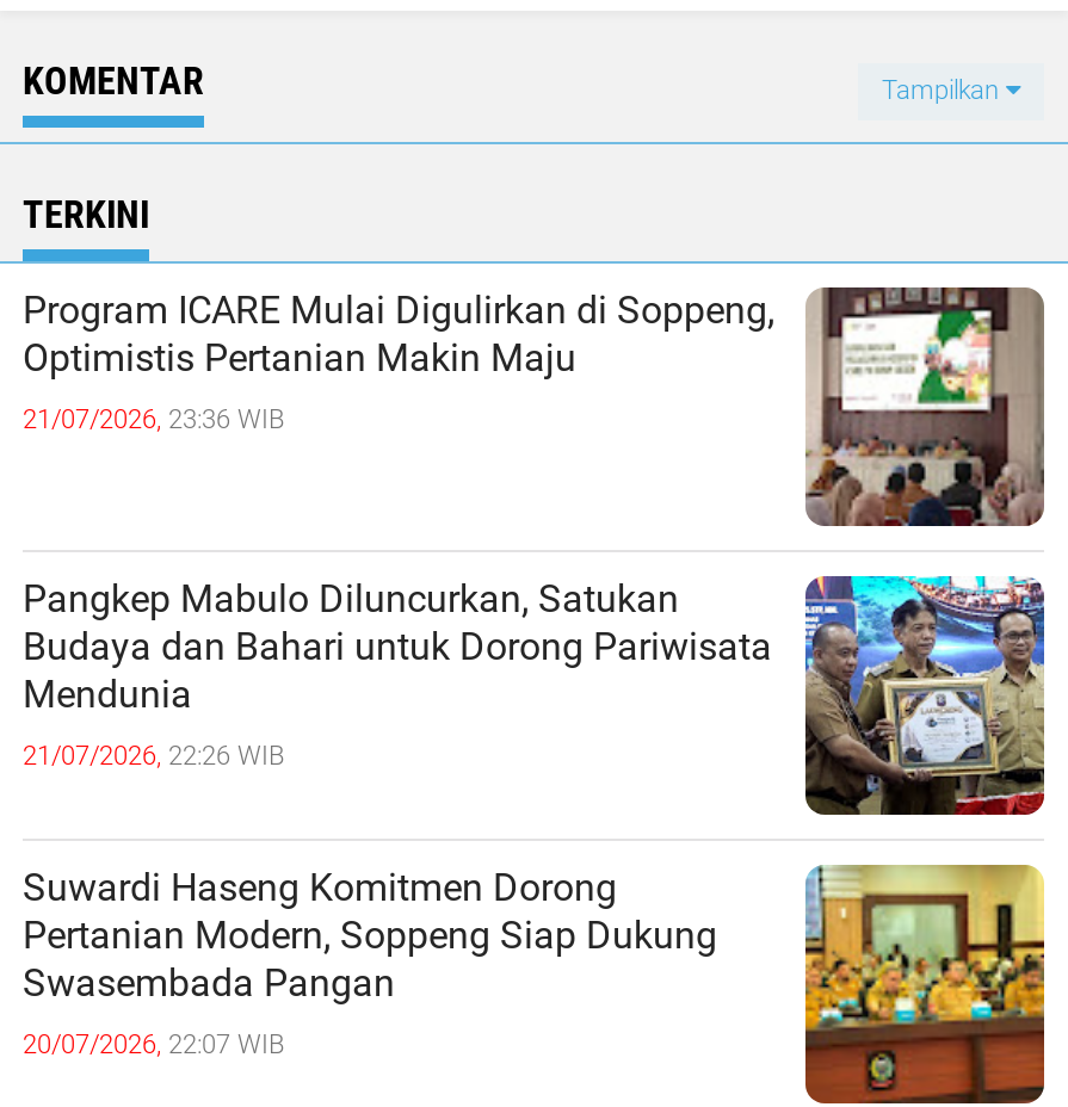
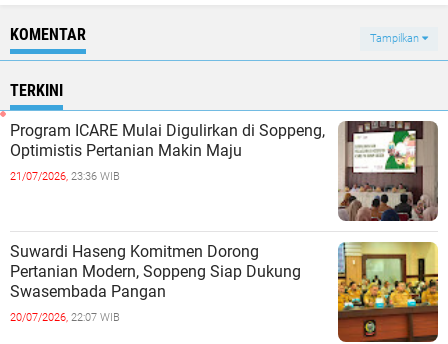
[23,574,1047,815] [image] | Pangkep Mabulo Diluncurkan, Satukan | Budaya dan Bahari untuk Dorong Pariwisata | Mendunia | 21/07/2026, 22:26 WIB -> none

